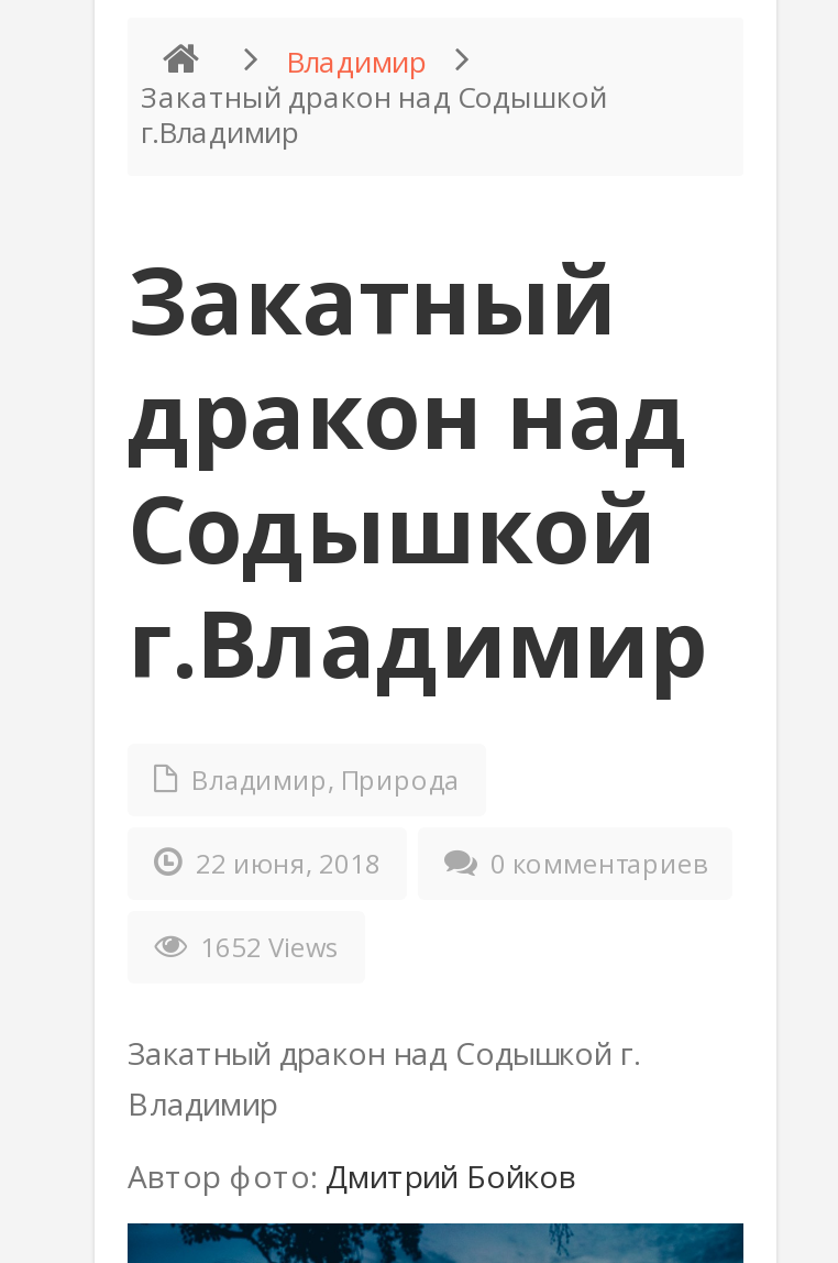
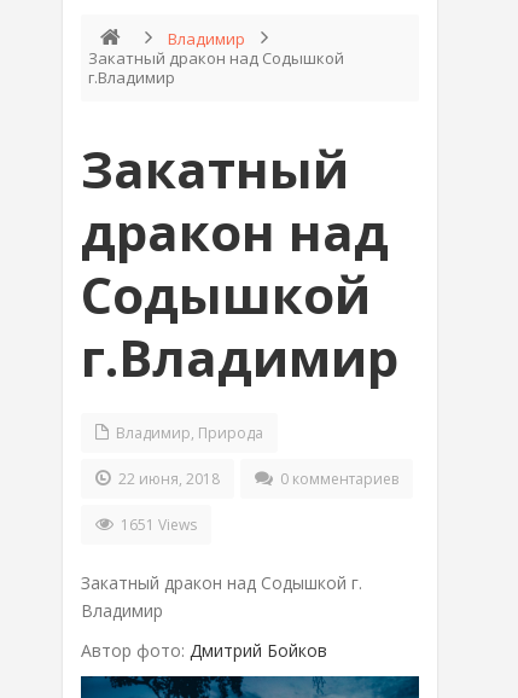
[194,929,339,966] 1652 Views -> [117,514,197,535] 1651 Views

